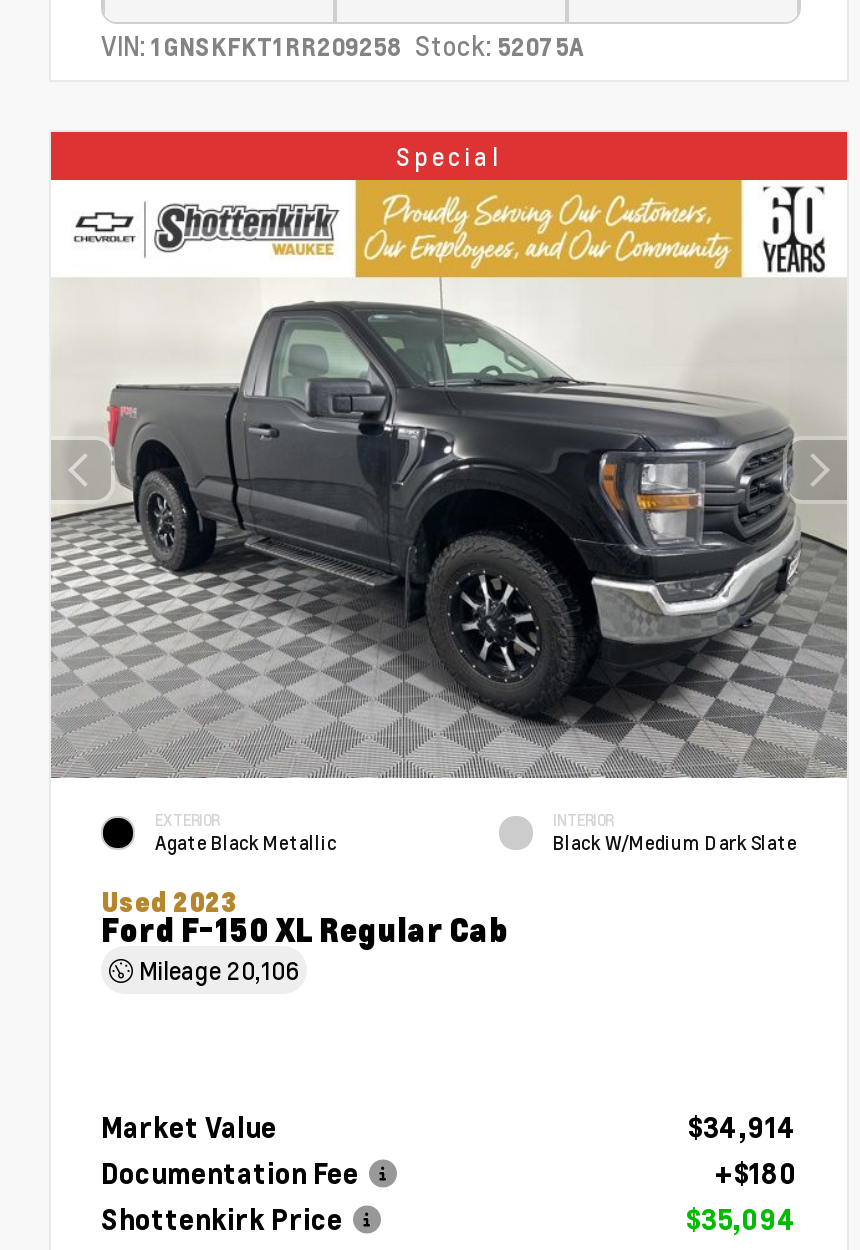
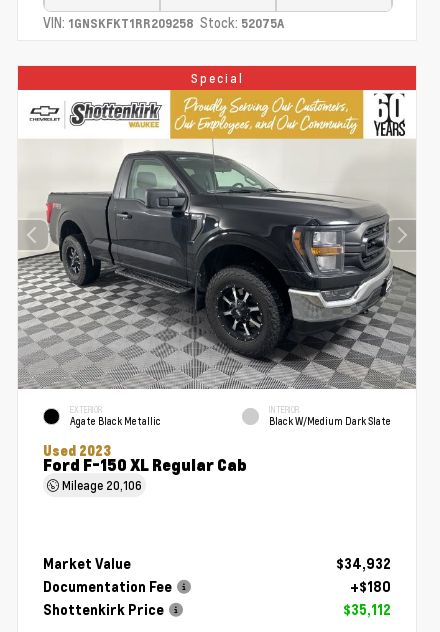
[687,1110,797,1144] $34,914 -> [336,555,391,572] $34,932
[685,1202,797,1236] $35,094 -> [343,601,391,618] $35,112

